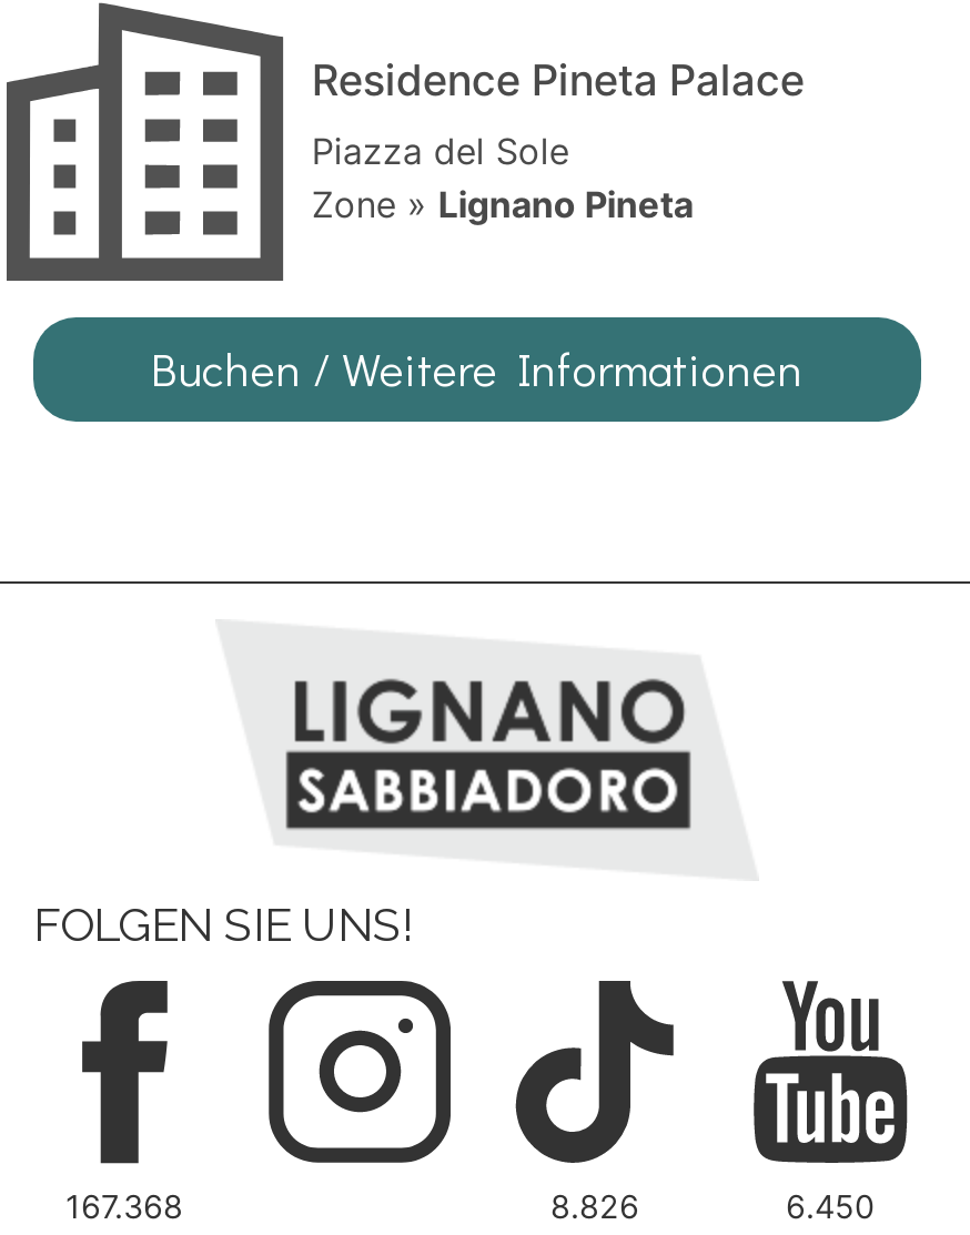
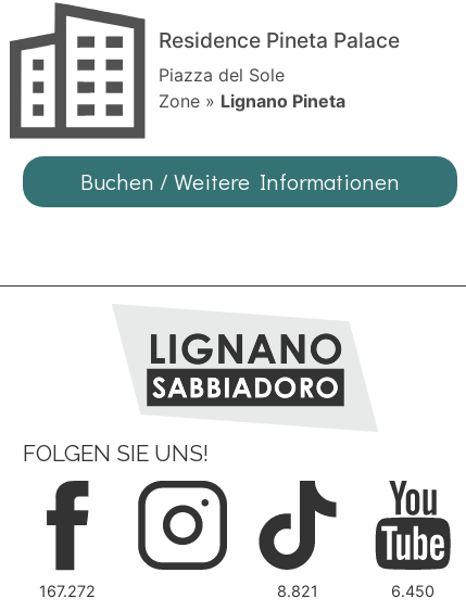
[65,1187,183,1225] 167.368 -> [39,581,96,600] 167.272
[550,1187,639,1225] 8.826 -> [277,581,318,600] 8.821

